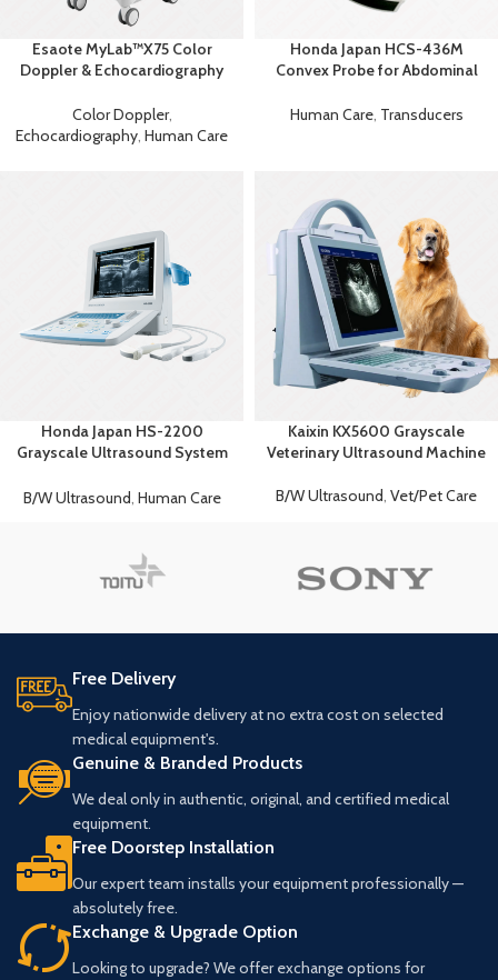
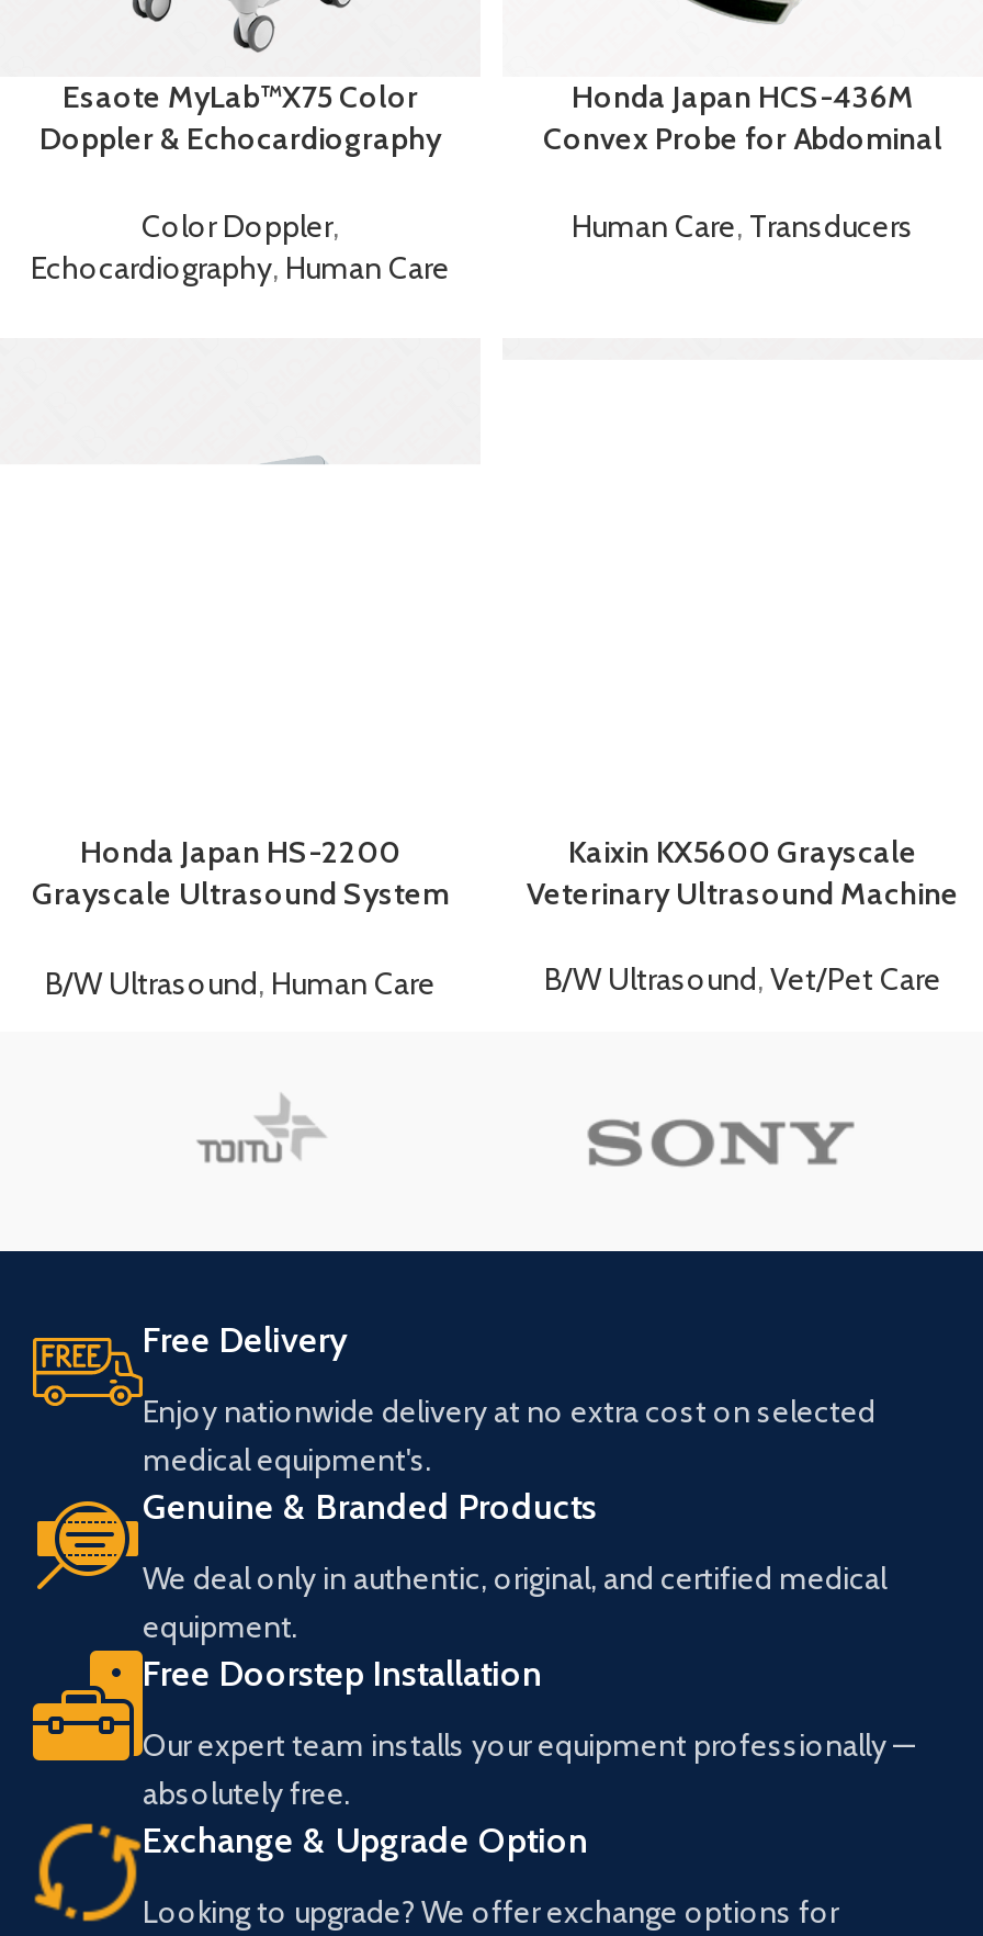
[271,198,495,399] [image] -> none
[20,236,226,363] [image] -> none

